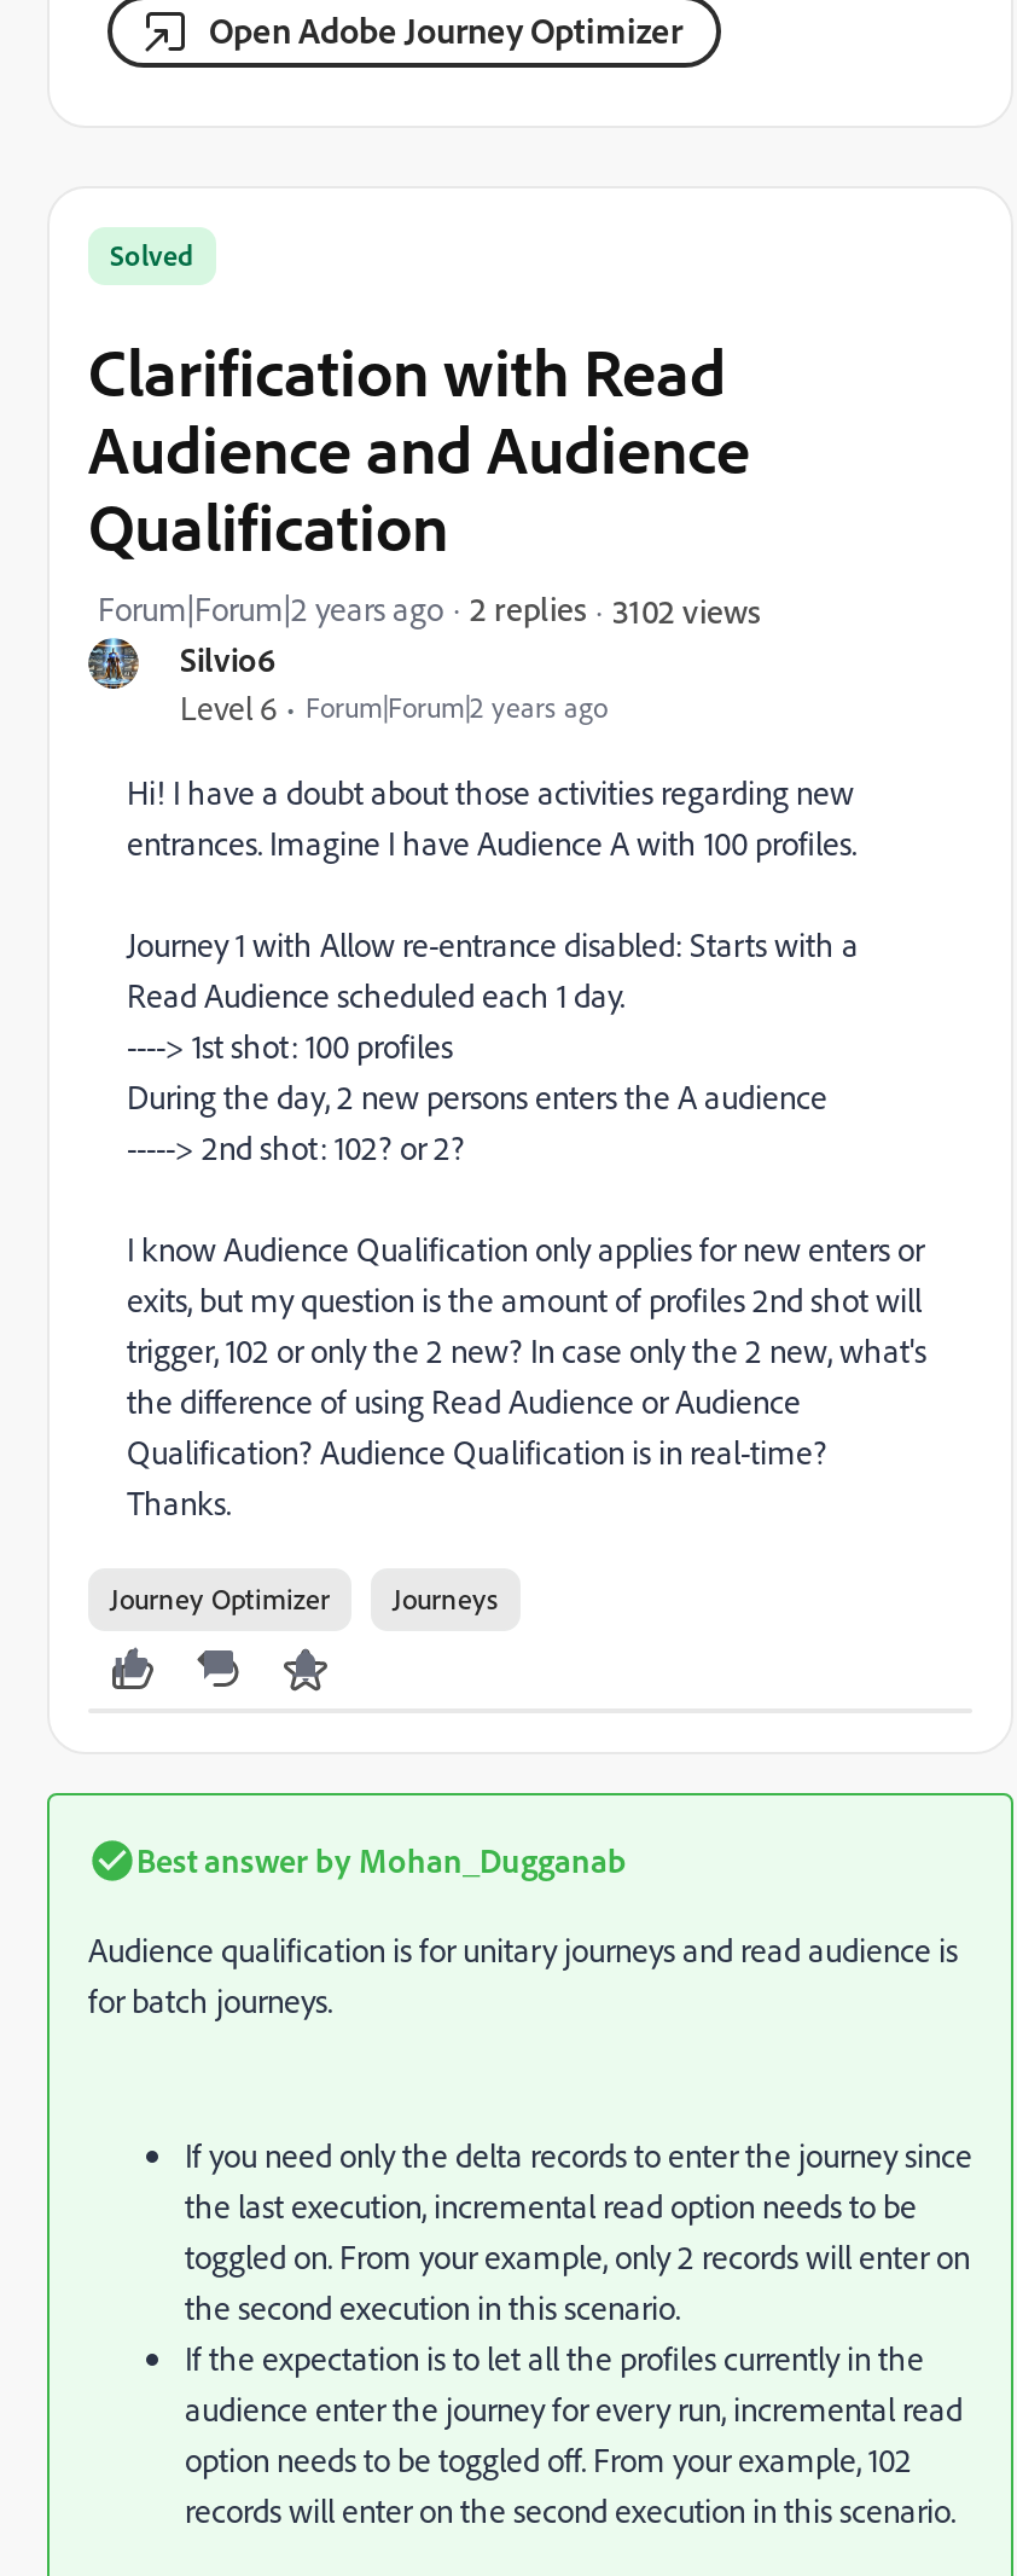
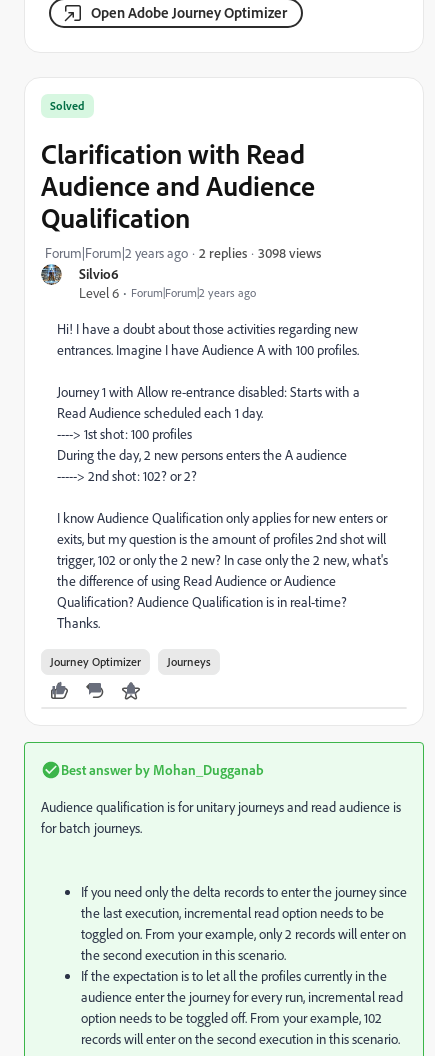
[612,588,760,630] 3102 views -> [258,243,321,260] 3098 views

